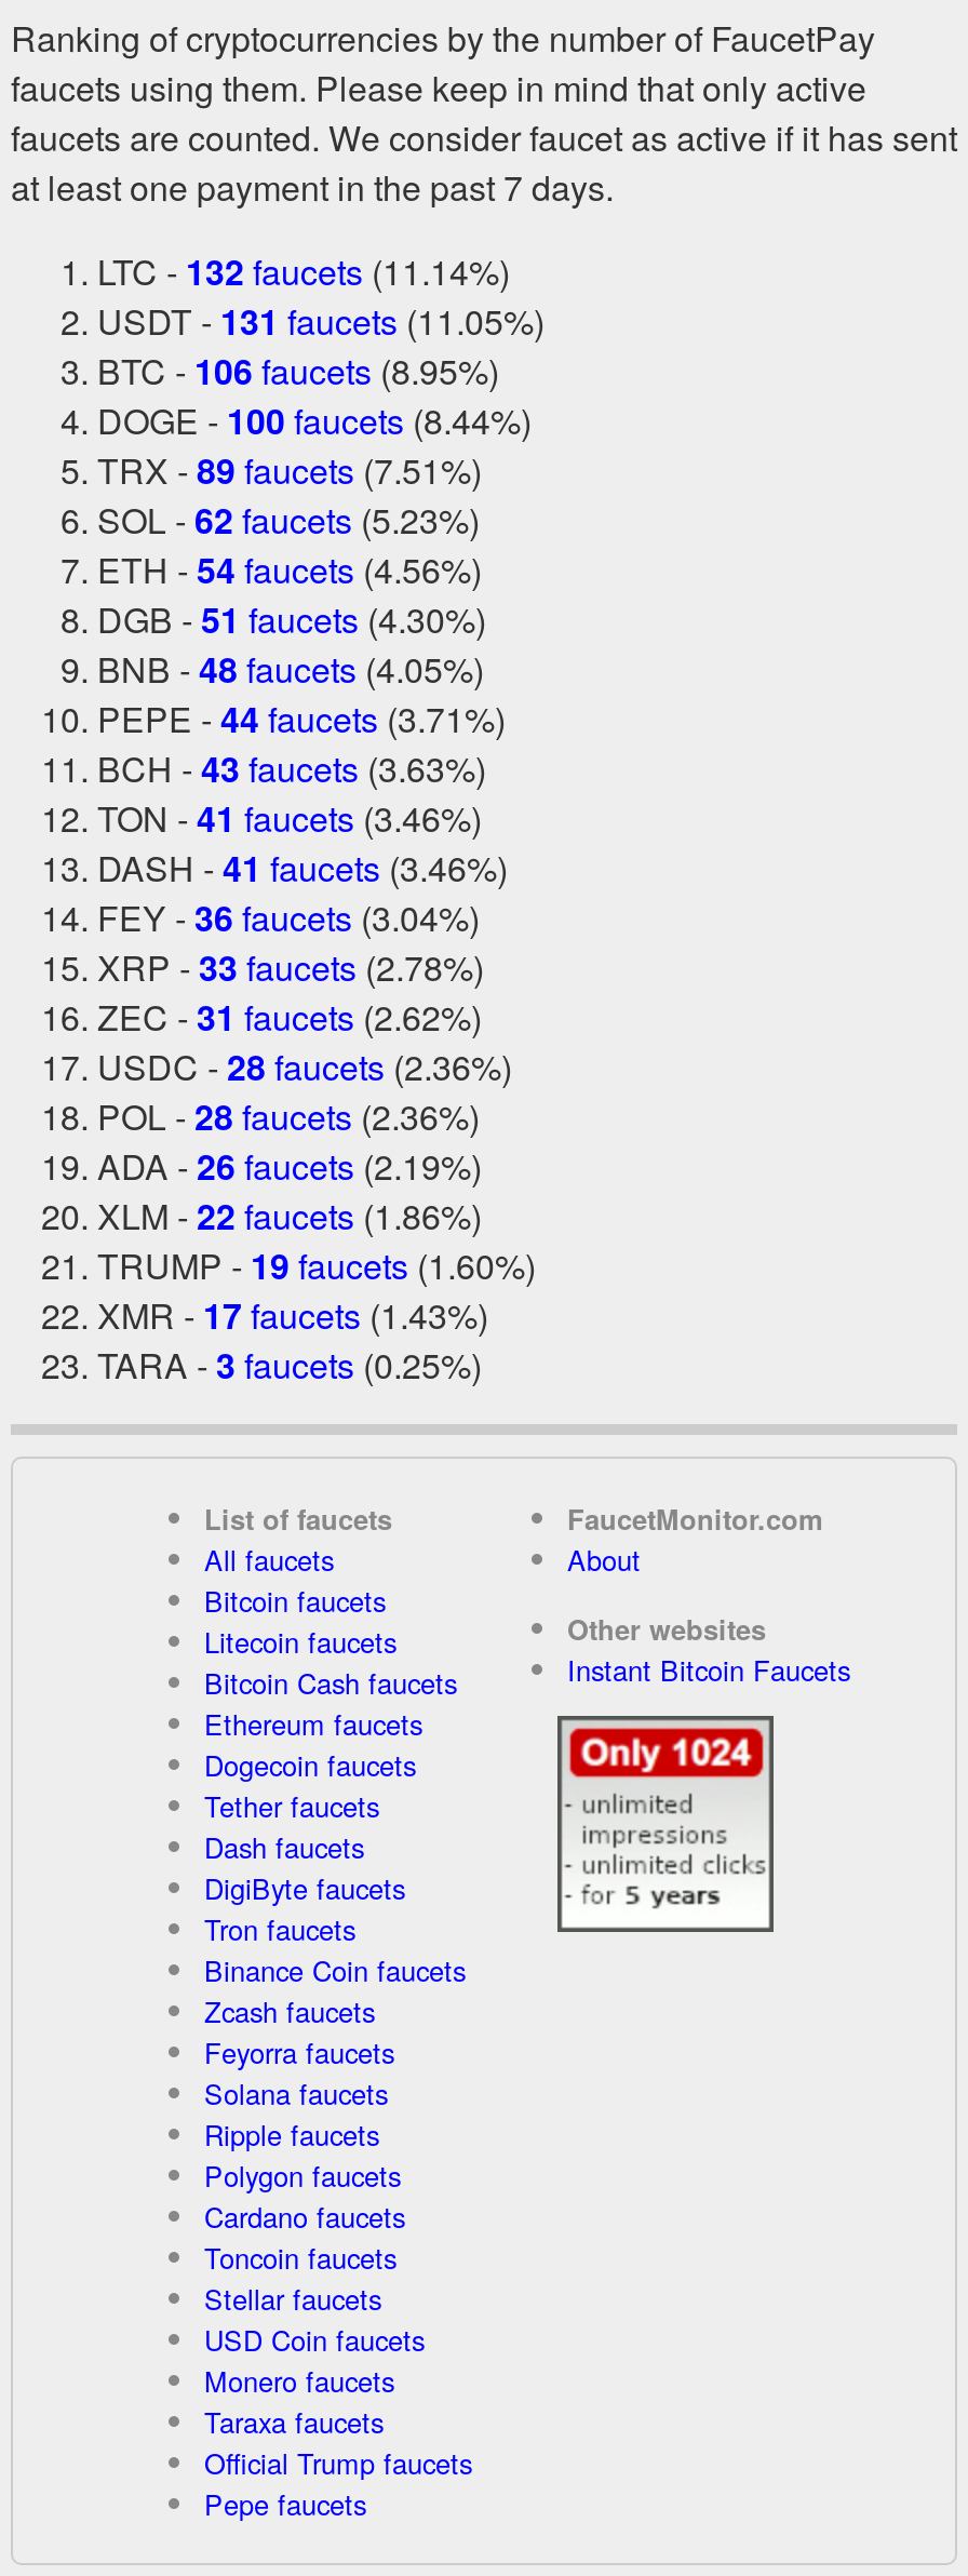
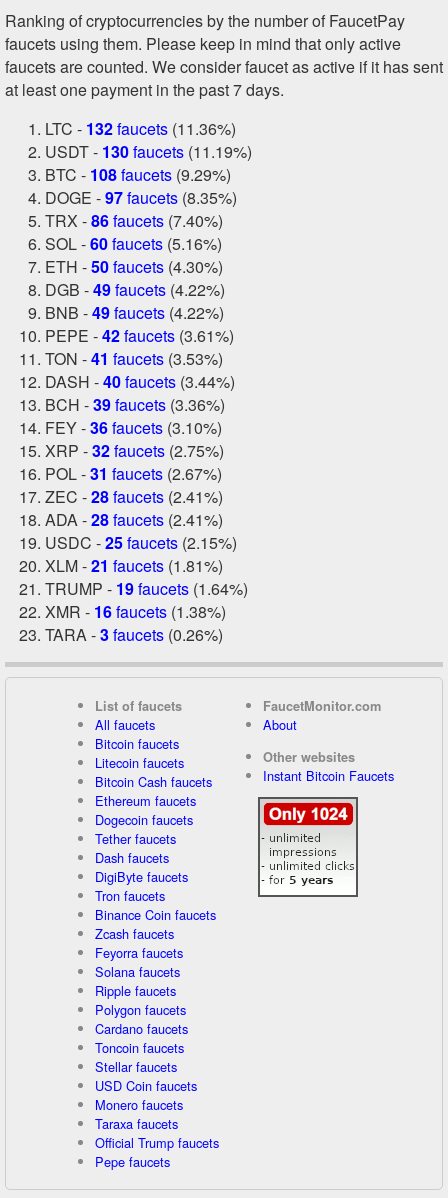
[97,246,510,296] LTC - 132 faucets (11.14%) -> [45,117,236,140] LTC - 132 faucets (11.36%)
[97,296,544,346] USDT - 131 faucets (11.05%) -> [45,140,252,163] USDT - 130 faucets (11.19%)
[97,346,499,395] BTC - 106 faucets (8.95%) -> [45,163,231,186] BTC - 108 faucets (9.29%)
[97,395,532,445] DOGE - 100 faucets (8.44%) -> [45,186,237,209] DOGE - 97 faucets (8.35%)
[97,445,482,495] TRX - 89 faucets (7.51%) -> [45,209,223,232] TRX - 86 faucets (7.40%)
[97,495,480,545] SOL - 62 faucets (5.23%) -> [45,232,222,255] SOL - 60 faucets (5.16%)
[97,545,482,594] ETH - 54 faucets (4.56%) -> [45,255,223,278] ETH - 50 faucets (4.30%)
[97,594,486,644] DGB - 51 faucets (4.30%) -> [45,278,225,301] DGB - 49 faucets (4.22%)
[97,644,484,694] BNB - 48 faucets (4.05%) -> [45,301,224,324] BNB - 49 faucets (4.22%)
[97,694,506,743] PEPE - 44 faucets (3.71%) -> [45,324,234,347] PEPE - 42 faucets (3.61%)
[97,743,486,793] BCH - 43 faucets (3.63%) -> [45,347,223,370] TON - 41 faucets (3.53%)
[97,793,482,843] TON - 41 faucets (3.46%) -> [45,370,235,393] DASH - 40 faucets (3.44%)
[97,843,508,893] DASH - 41 faucets (3.46%) -> [45,393,225,416] BCH - 39 faucets (3.36%)
[97,893,480,942] FEY - 36 faucets (3.04%) -> [45,416,222,439] FEY - 36 faucets (3.10%)
[97,942,484,992] XRP - 33 faucets (2.78%) -> [45,439,224,462] XRP - 32 faucets (2.75%)
[97,992,482,1042] ZEC - 31 faucets (2.62%) -> [45,462,222,485] POL - 31 faucets (2.67%)
[97,1042,512,1091] USDC - 28 faucets (2.36%) -> [45,485,223,508] ZEC - 28 faucets (2.41%)
[97,1091,480,1141] POL - 28 faucets (2.36%) -> [45,508,223,531] ADA - 28 faucets (2.41%)
[97,1141,482,1191] ADA - 26 faucets (2.19%) -> [45,531,237,554] USDC - 25 faucets (2.15%)
[97,1191,482,1240] XLM - 22 faucets (1.86%) -> [45,554,223,577] XLM - 21 faucets (1.81%)
[97,1240,536,1290] TRUMP - 19 faucets (1.60%) -> [45,577,248,600] TRUMP - 19 faucets (1.64%)
[97,1290,488,1340] XMR - 17 faucets (1.43%) -> [45,600,226,623] XMR - 16 faucets (1.38%)
[97,1340,482,1390] TARA - 3 faucets (0.25%) -> [45,623,223,646] TARA - 3 faucets (0.26%)

